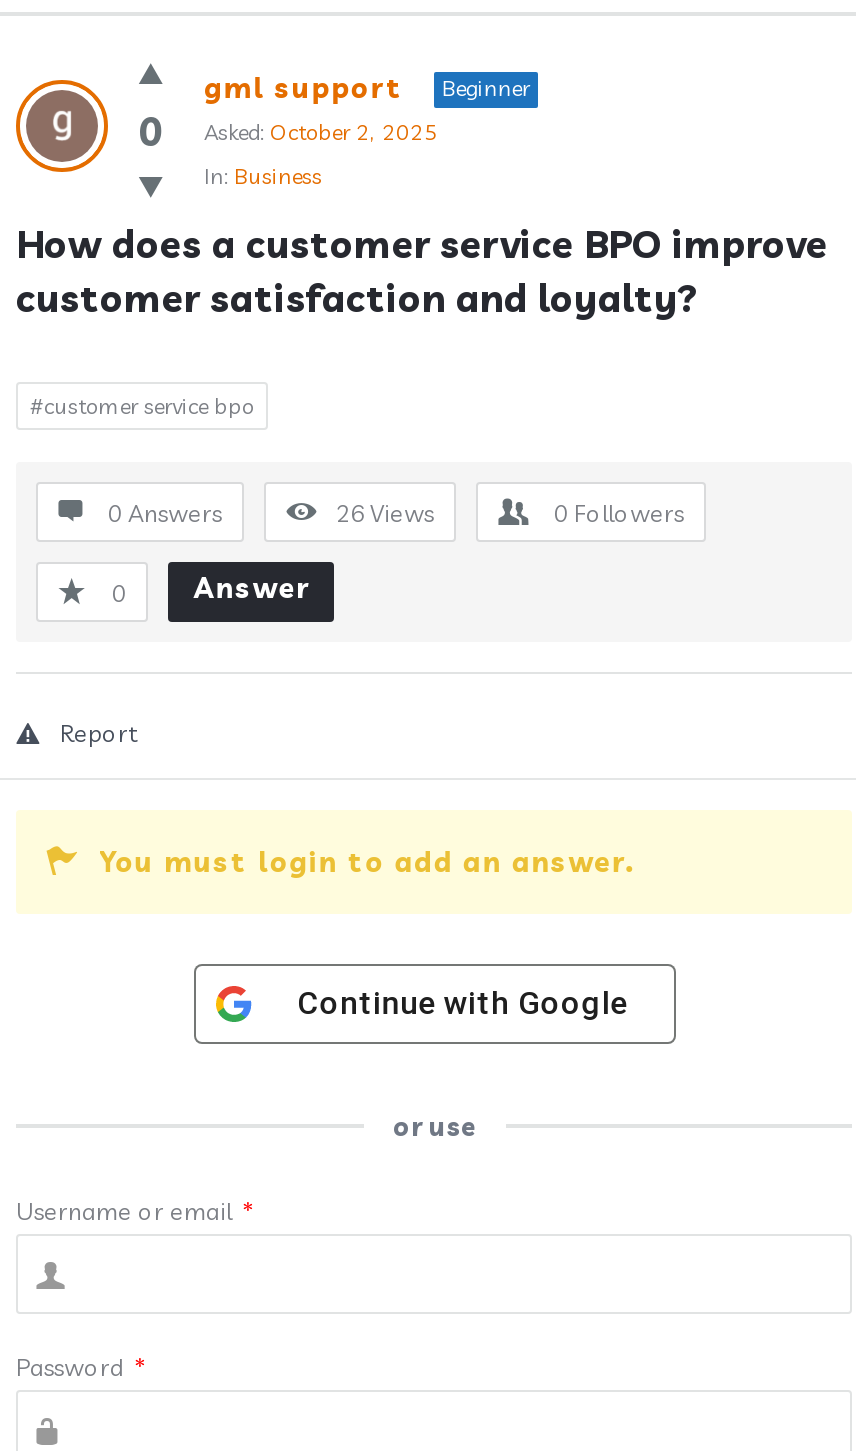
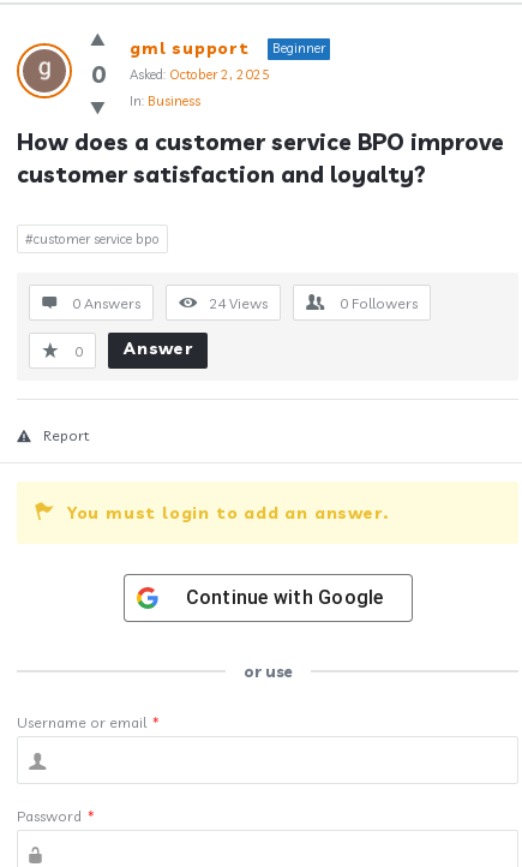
[336,498,434,528] 26 Views -> [209,294,268,312] 24 Views

